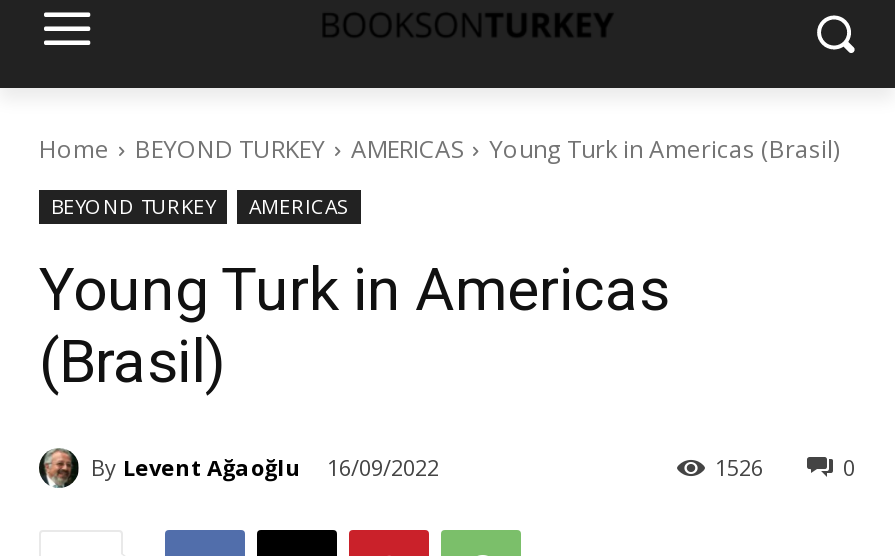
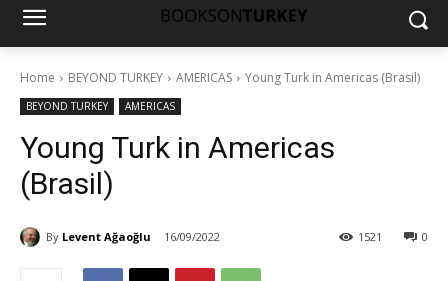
[715,452,763,482] 1526 -> [358,229,382,244] 1521

